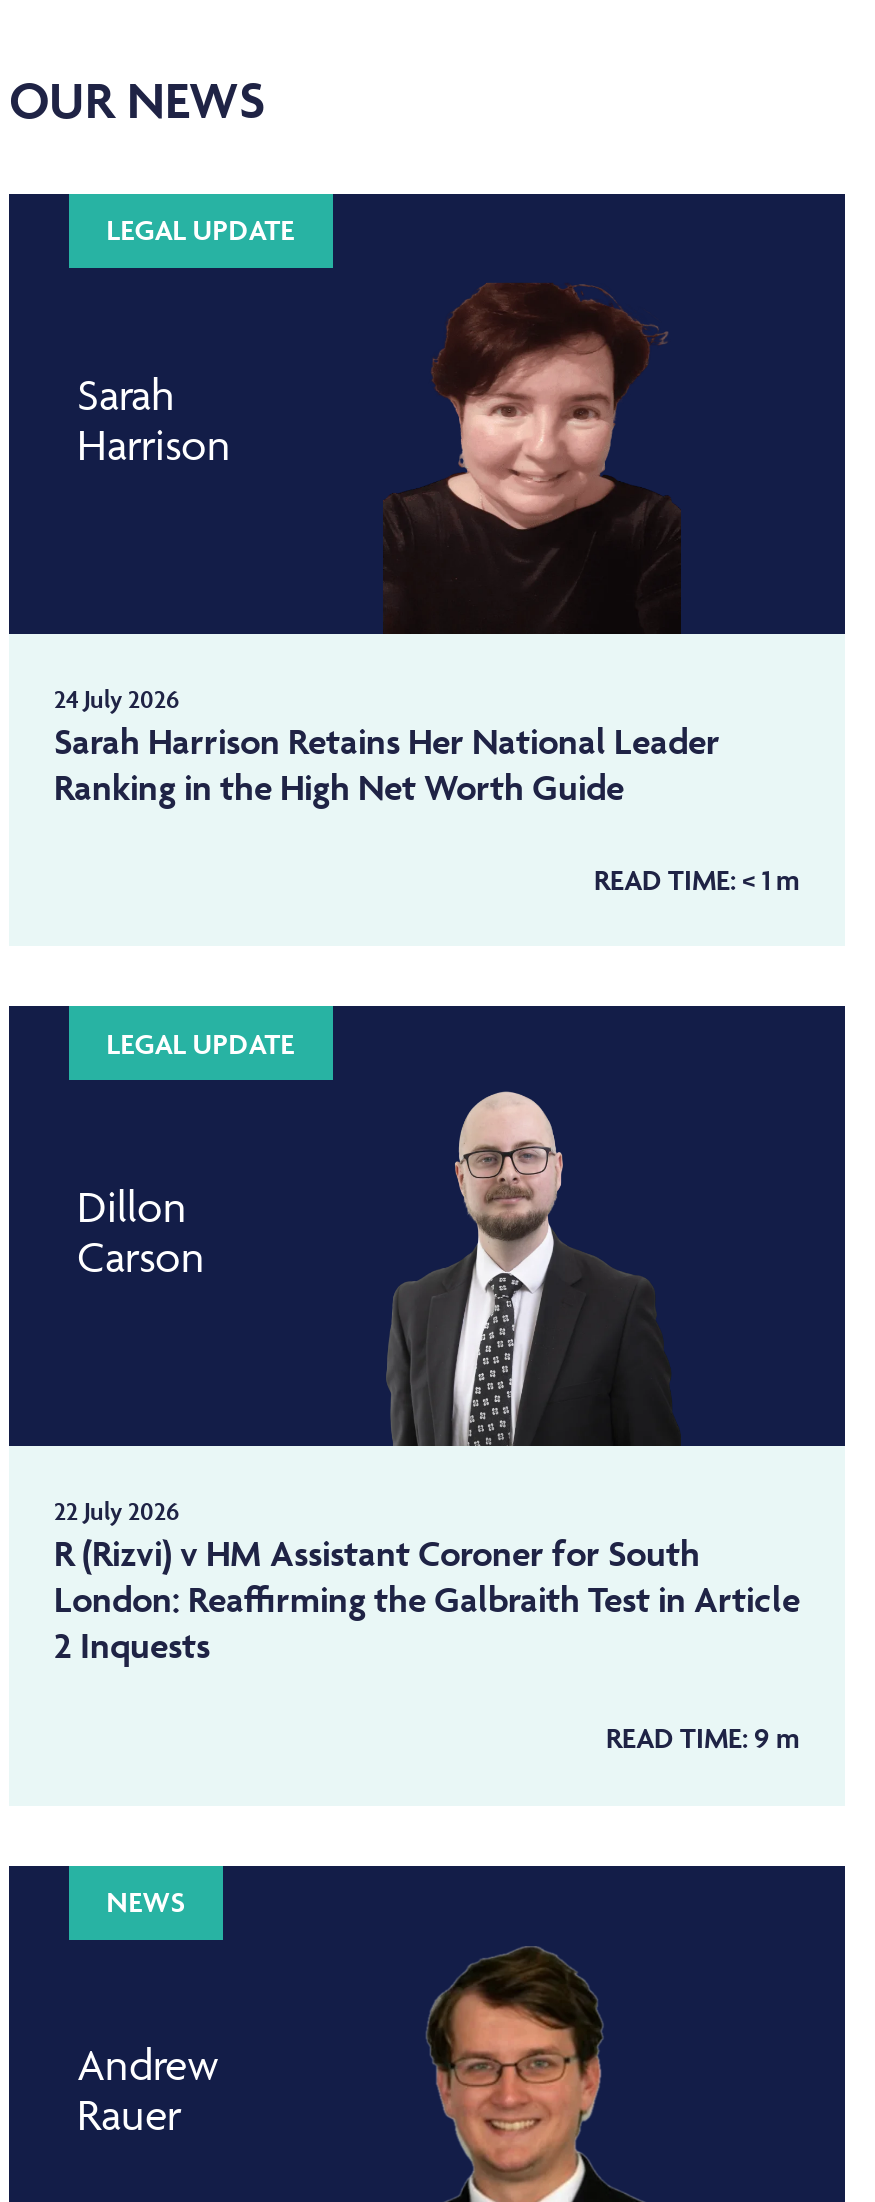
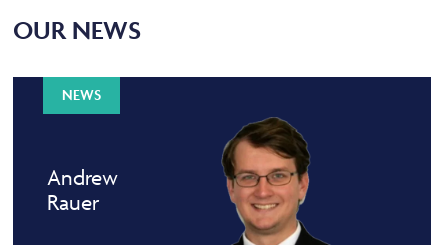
[9,192,845,638] [image] | LEGAL UPDATE | Sarah | Harrison -> none
[54,683,800,898] 24 July 2026 | Sarah Harrison Retains Her National Leader | Ranking in the High Net Worth Guide | READ TIME: < 1 m -> none
[9,1004,845,1450] [image] | LEGAL UPDATE | Dillon | Carson -> none
[54,1496,800,1757] 22 July 2026 | R (Rizvi) v HM Assistant Coroner for South | London: Reaffirming the Galbraith Test in Article | 2 Inquests | READ TIME: 9 m -> none

